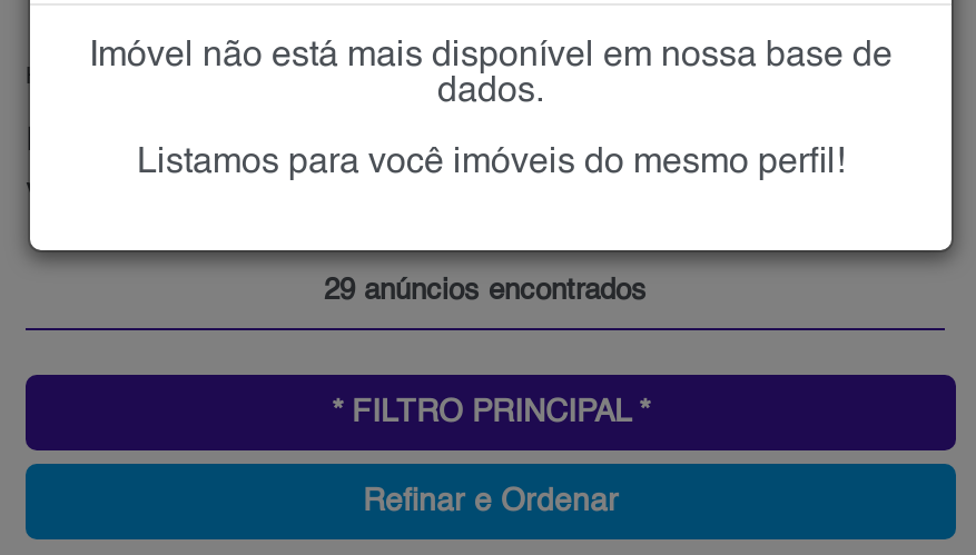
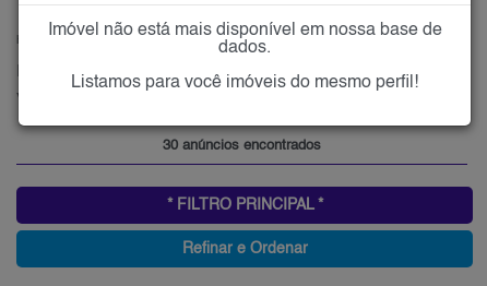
[324,277,647,306] 29 anúncios encontrados -> [163,139,321,153] 30 anúncios encontrados

